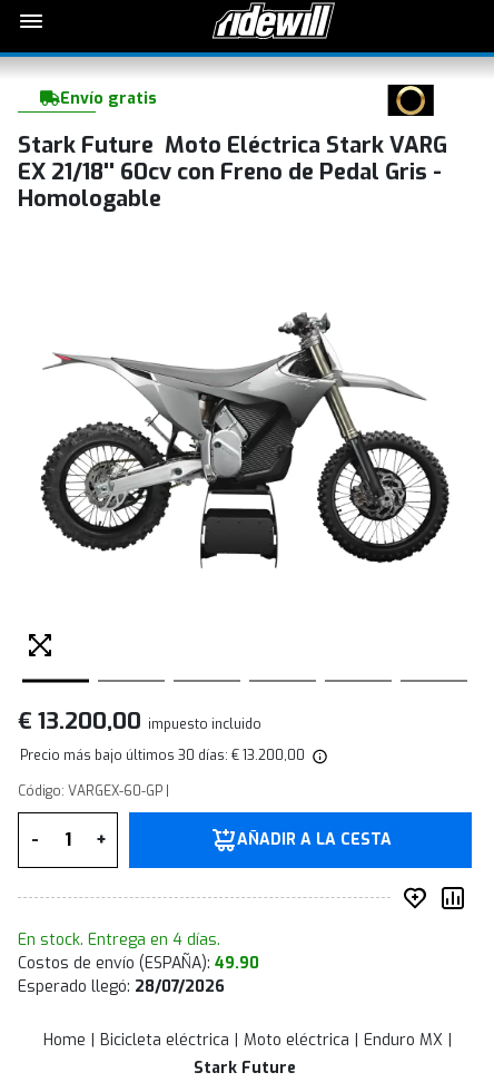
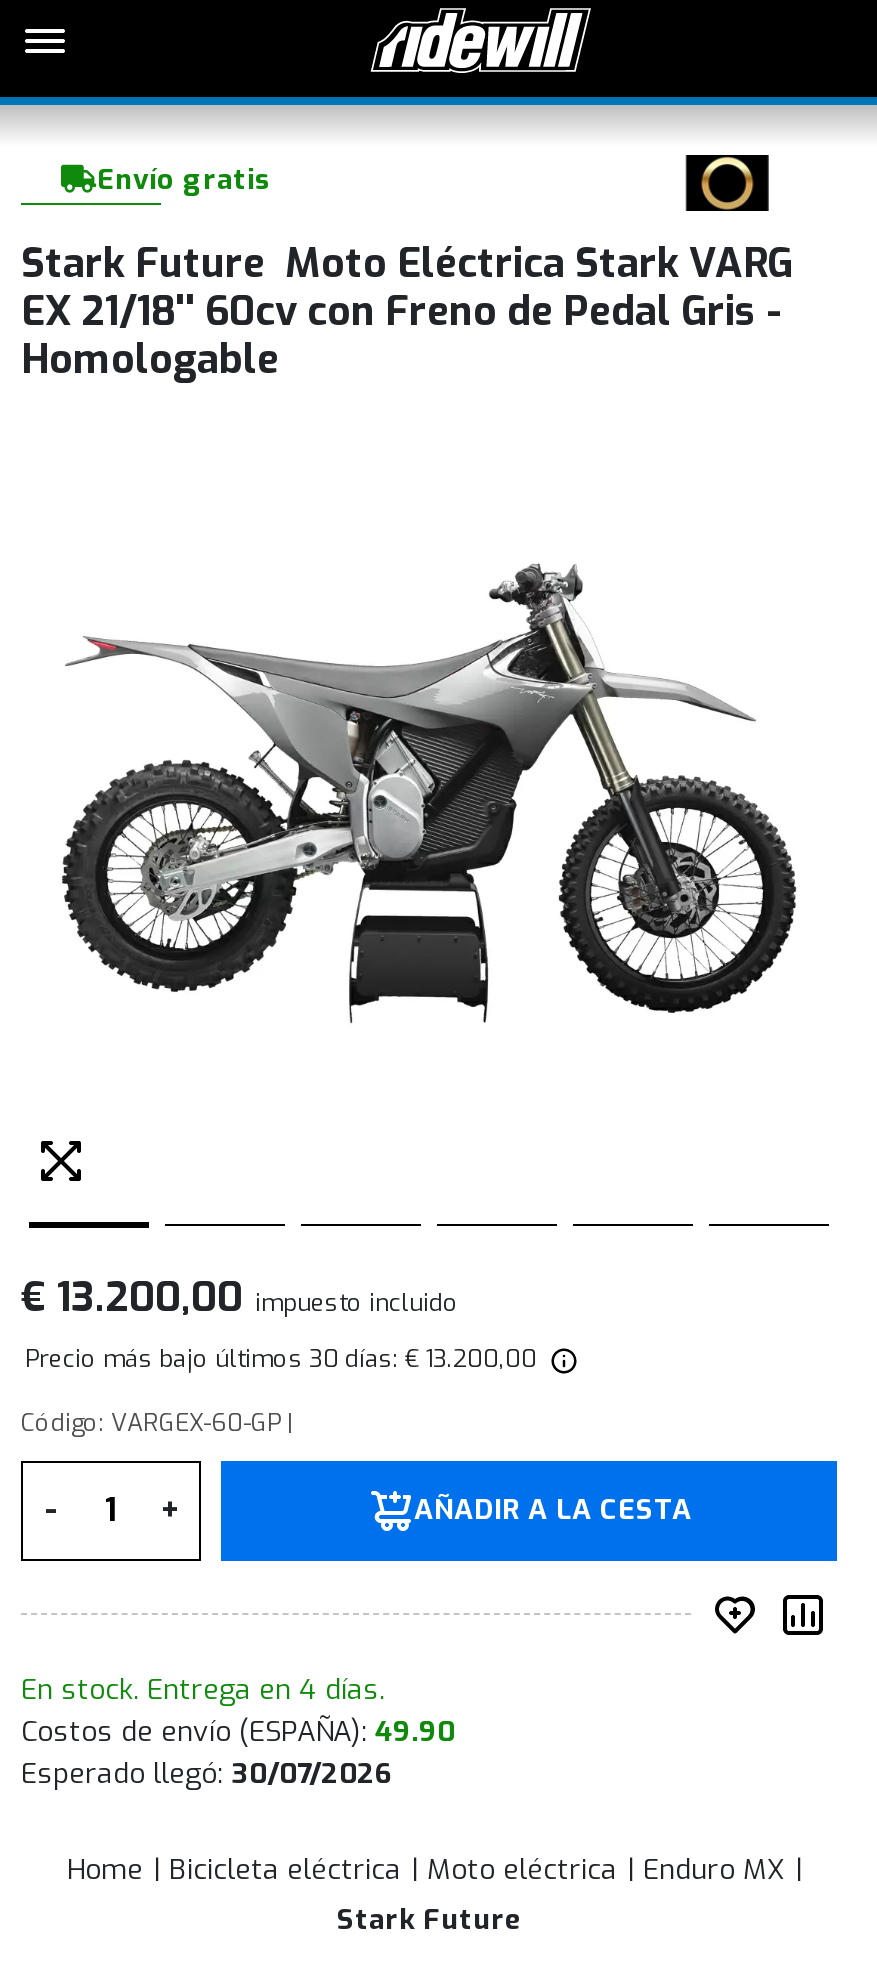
[18,976,225,997] Esperado llegó: 28/07/2026 -> [21,1754,393,1792] Esperado llegó: 30/07/2026

